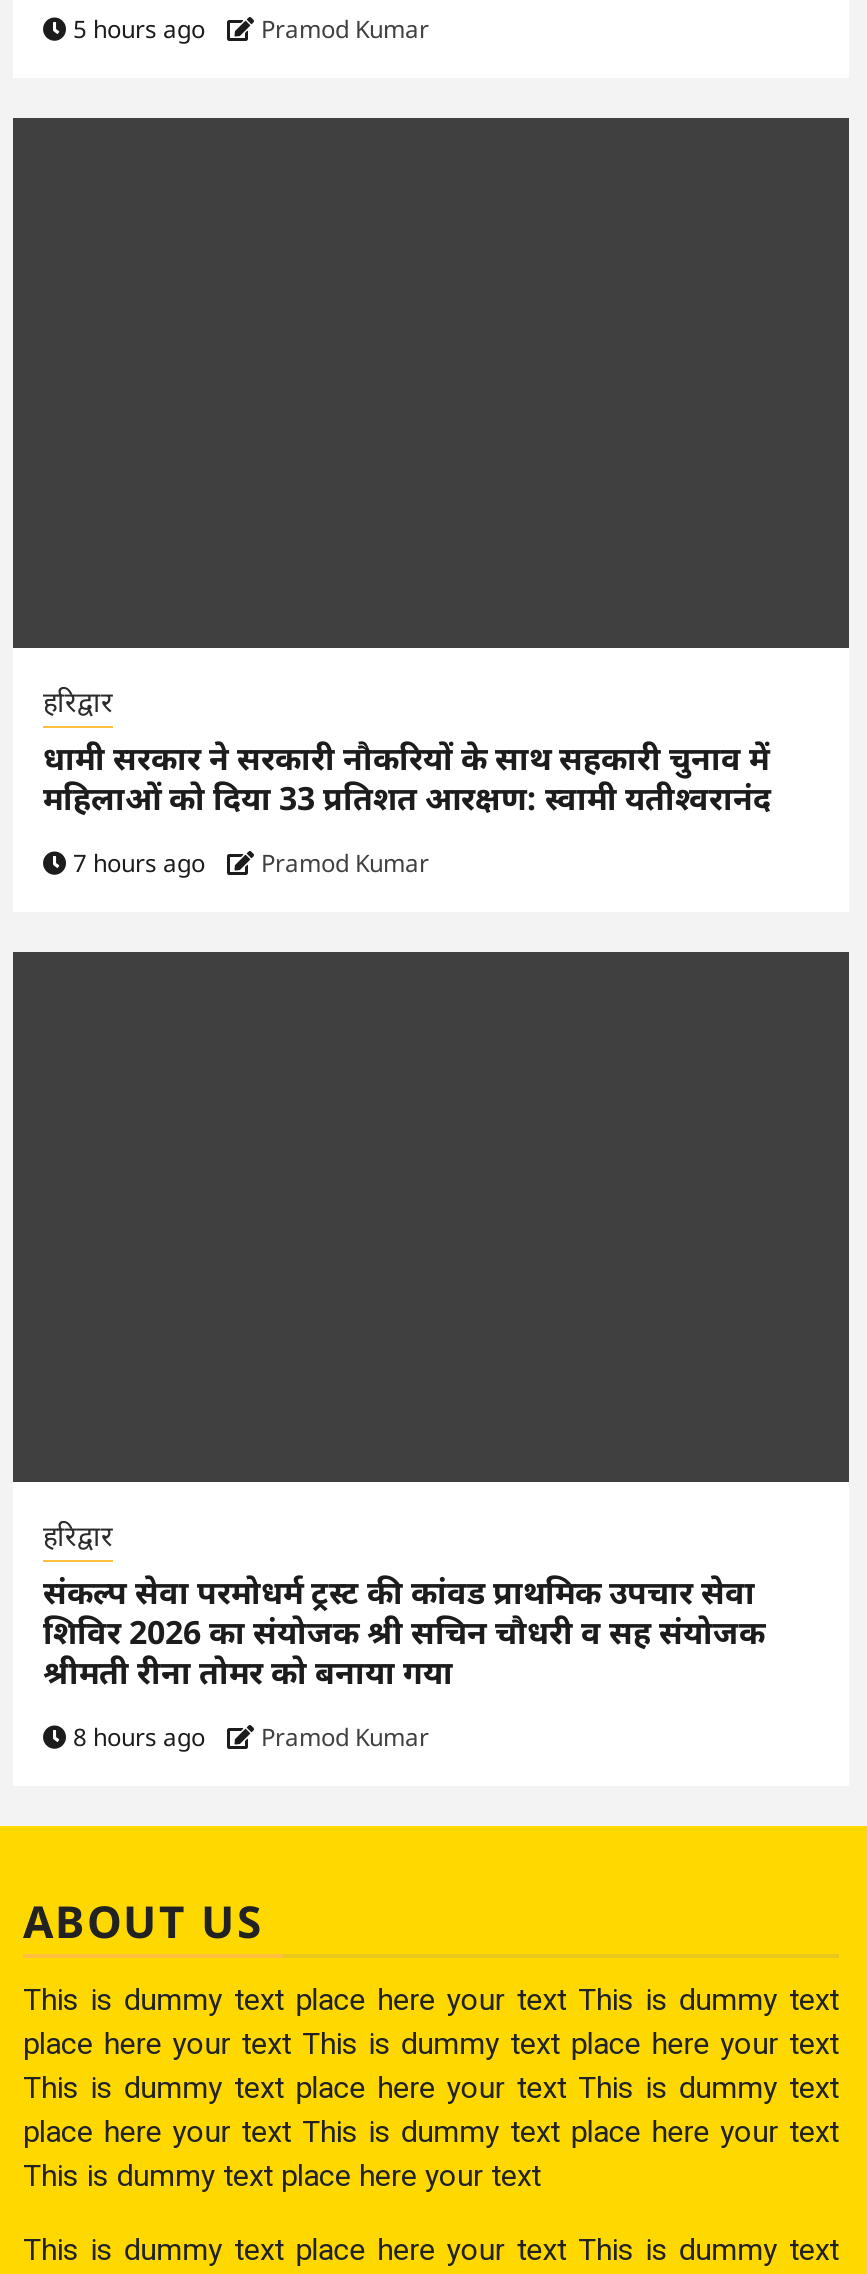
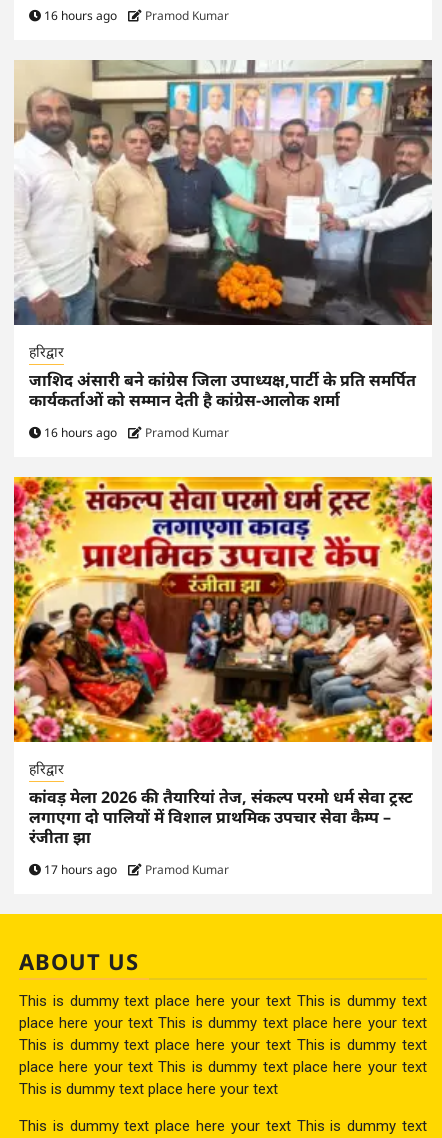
[67,12,429,46] 5 hours ago Pramod Kumar -> [41,7,229,24] 16 hours ago Pramod Kumar
none -> [14,60,432,325] [image]
[43,736,771,820] धामी सरकार ने सरकारी नौकरियों के साथ सहकारी चुनाव में | महिलाओं को दिया 33 प्रतिशत आरक्षण: स्वामी यतीश्वरानंद -> [29,369,416,411] जाशिद अंसारी बने कांग्रेस जिला उपाध्यक्ष,पार्टी के प्रति समर्पित | कार्यकर्ताओं को सम्मान देती है कांग्रेस-आलोक शर्मा
[67,846,429,880] 7 hours ago Pramod Kumar -> [41,424,229,441] 16 hours ago Pramod Kumar
none -> [13,476,433,743] [image]
[43,1570,765,1694] संकल्प सेवा परमोधर्म ट्रस्ट की कांवड प्राथमिक उपचार सेवा | शिविर 2026 का संयोजक श्री सचिन चौधरी व सह संयोजक | श्रीमती रीना तोमर को बनाया गया -> [29,786,413,848] कांवड़ मेला 2026 की तैयारियां तेज, संकल्प परमो धर्म सेवा ट्रस्ट | लगाएगा दो पालियों में विशाल प्राथमिक उपचार सेवा कैम्प – | रंजीता झा
[67,1720,429,1754] 8 hours ago Pramod Kumar -> [41,861,229,878] 17 hours ago Pramod Kumar

